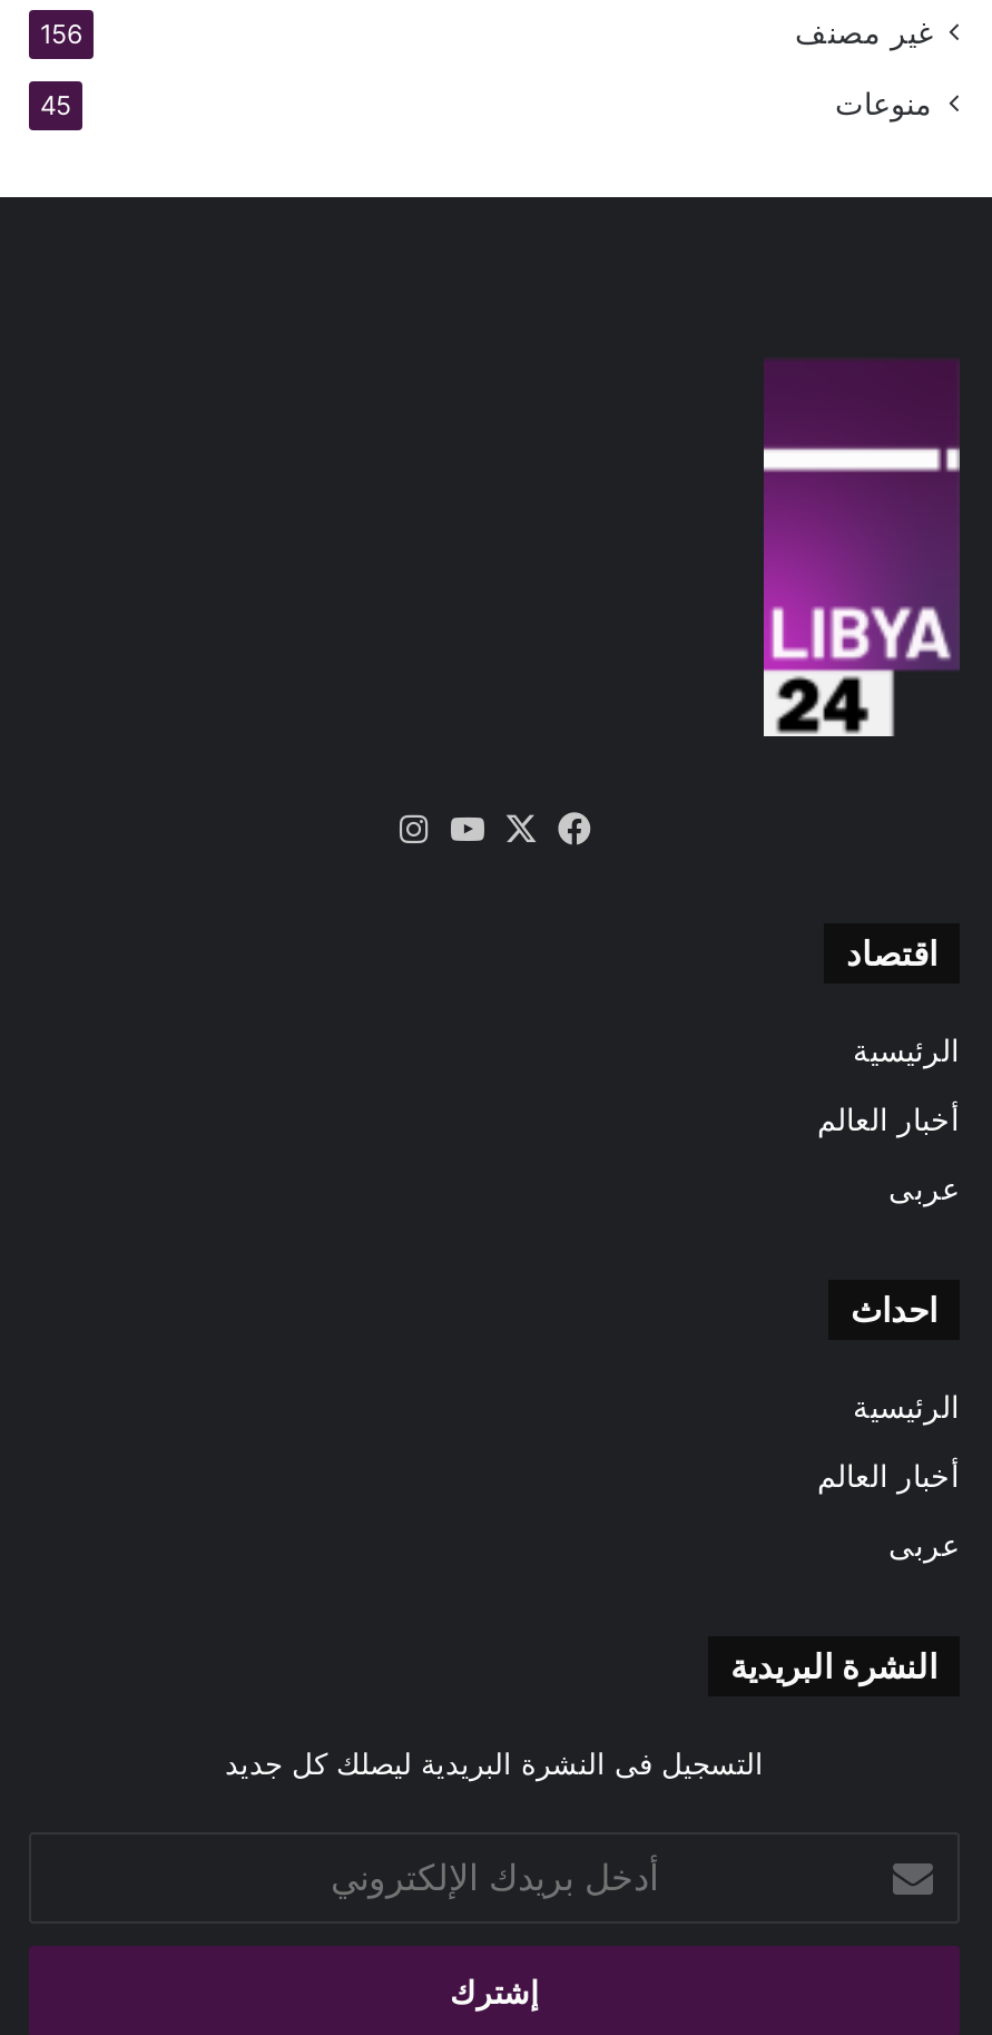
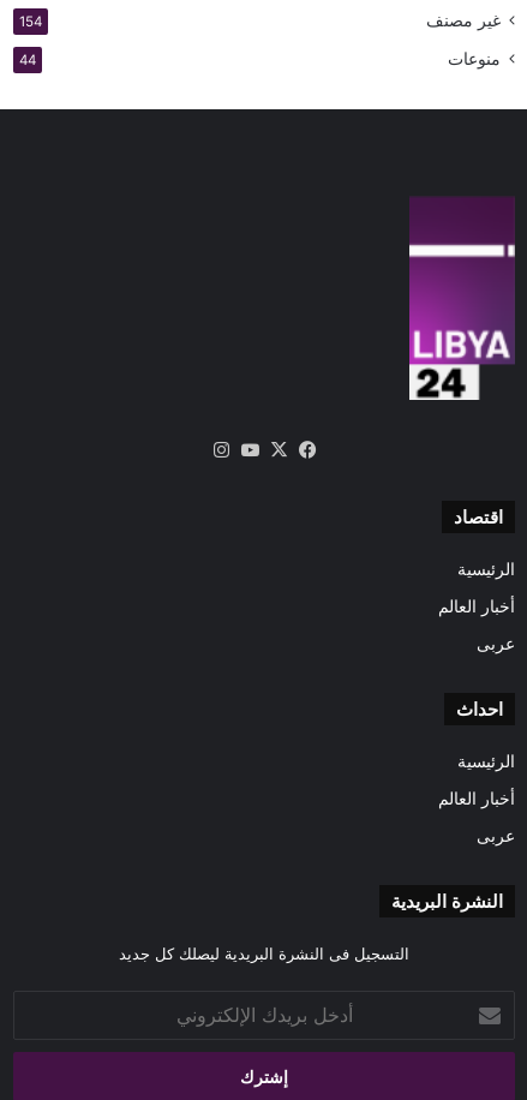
[40,18,82,50] 156 -> [19,13,42,30] 154
[40,90,71,121] 45 -> [19,51,36,68] 44

